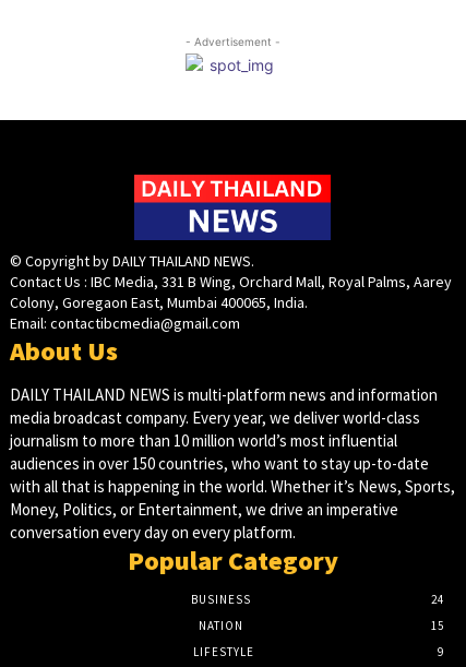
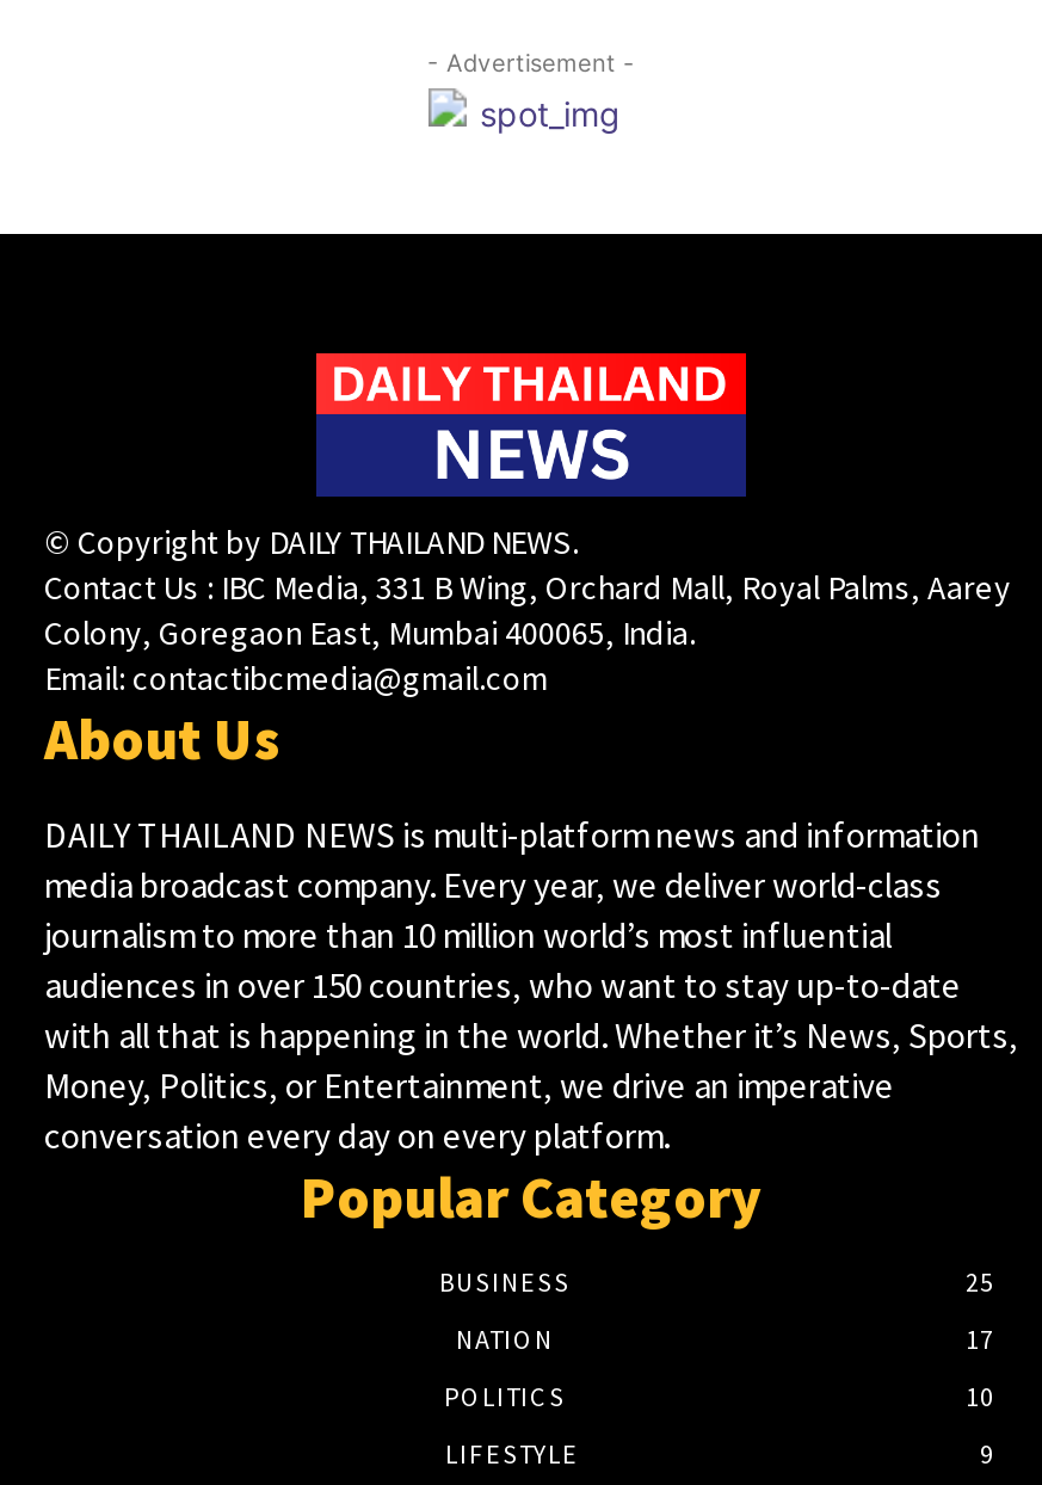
[431,592,444,607] 24 -> [966,1266,994,1299] 25
[431,618,444,633] 15 -> [444,1323,994,1414] 17 | POLITICS | 10

